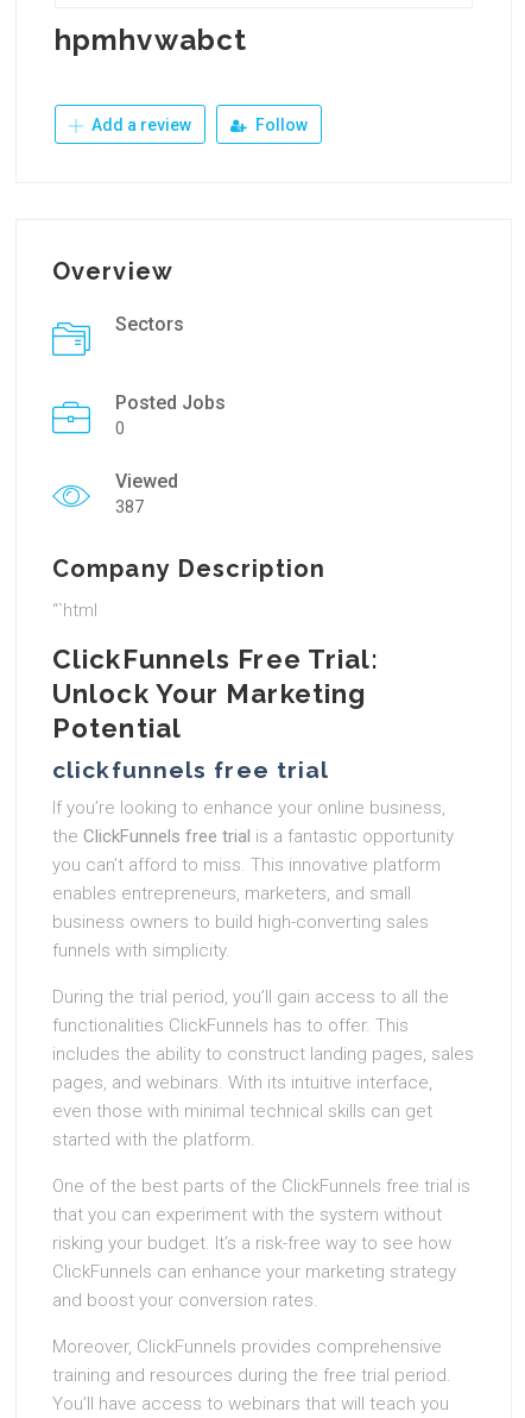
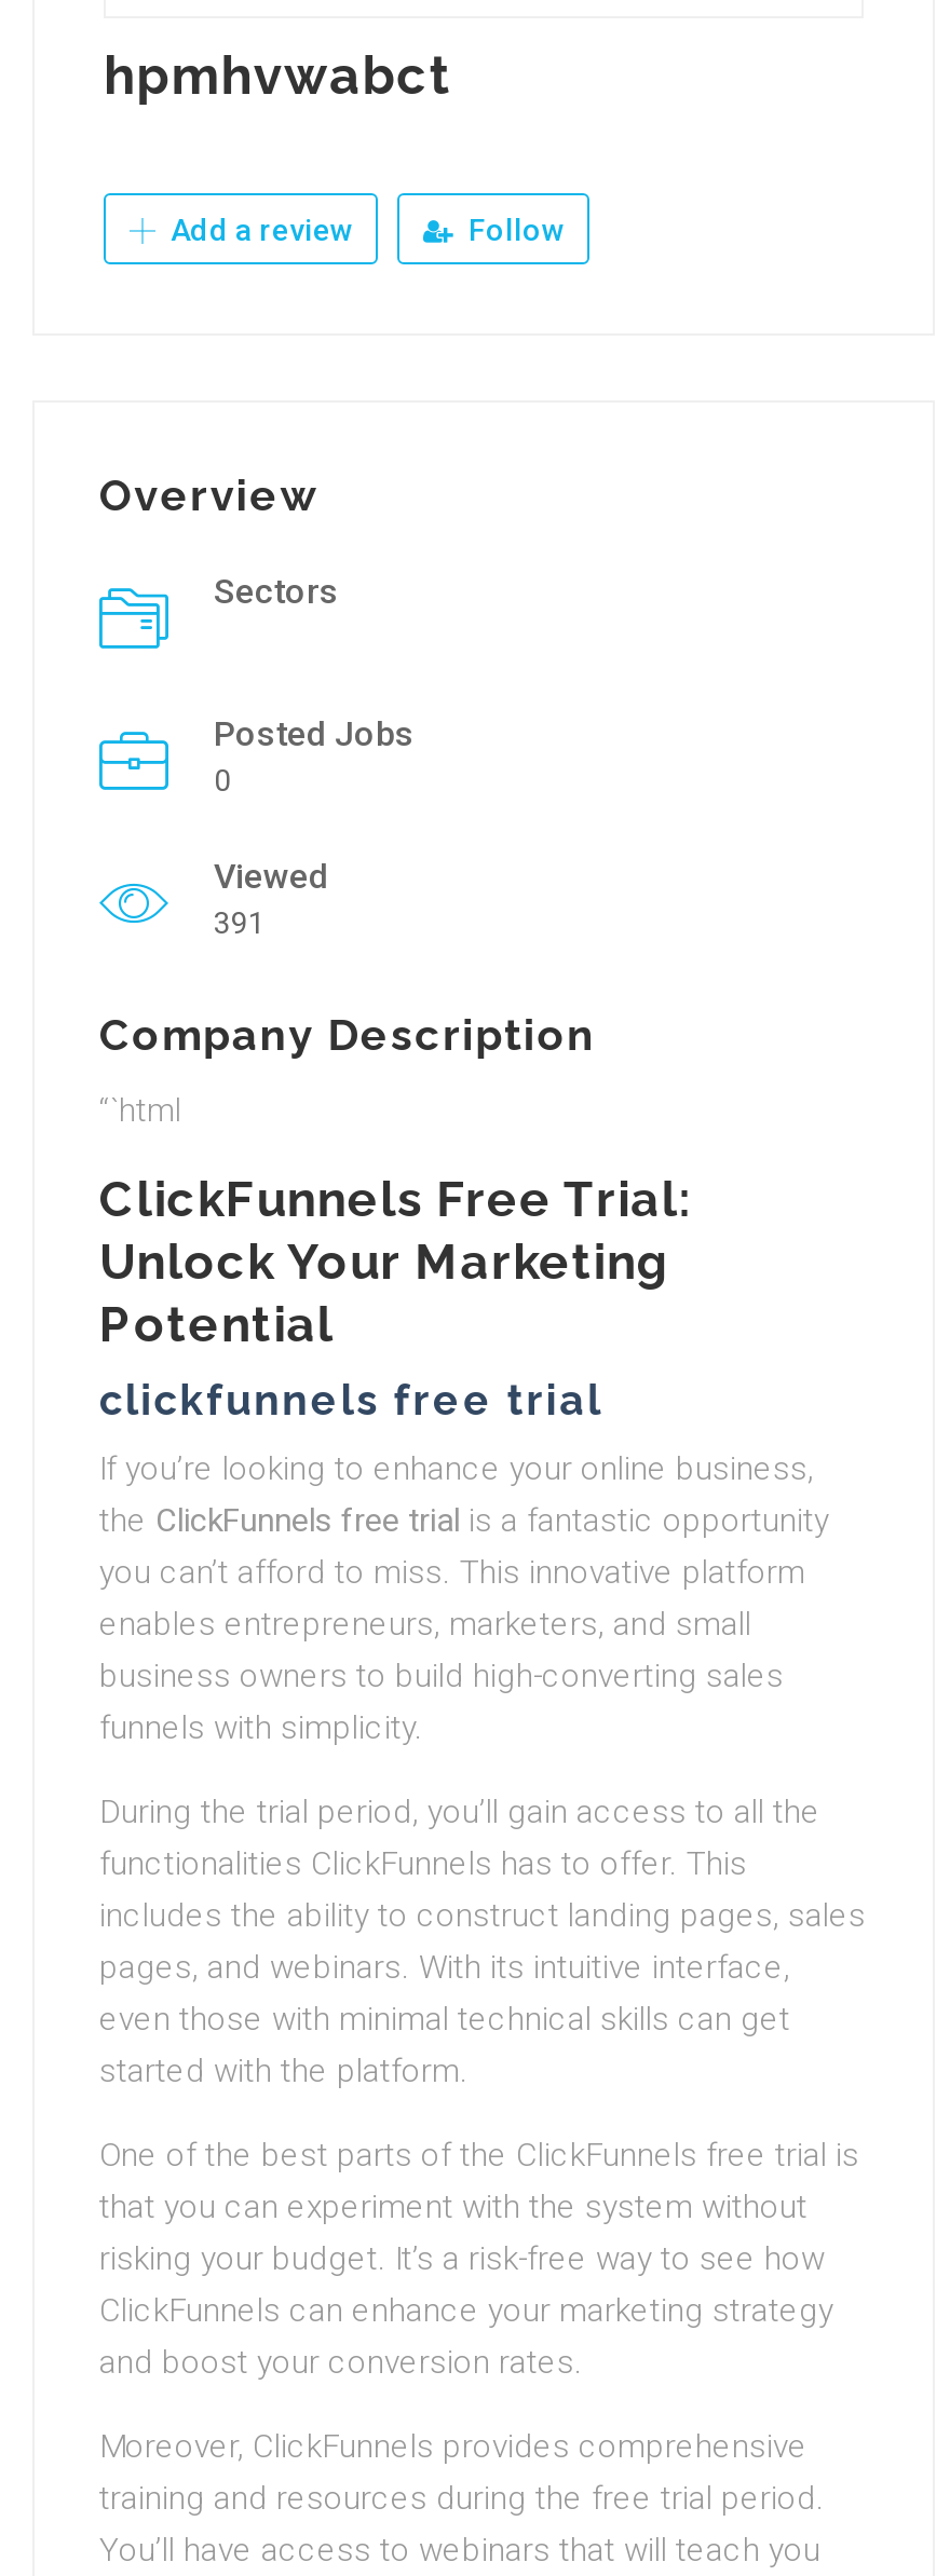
[115,497,144,516] 387 -> [214,905,266,940] 391

